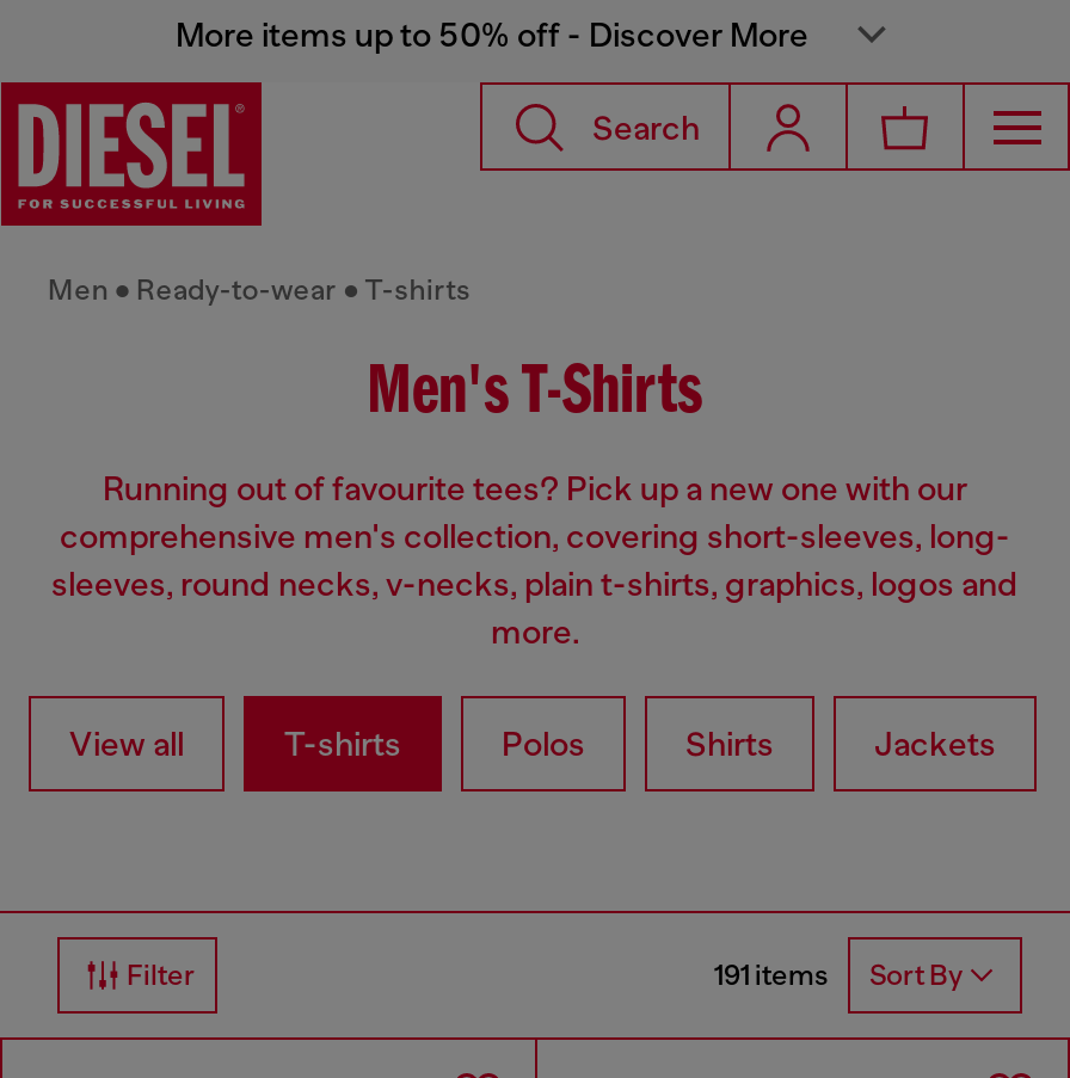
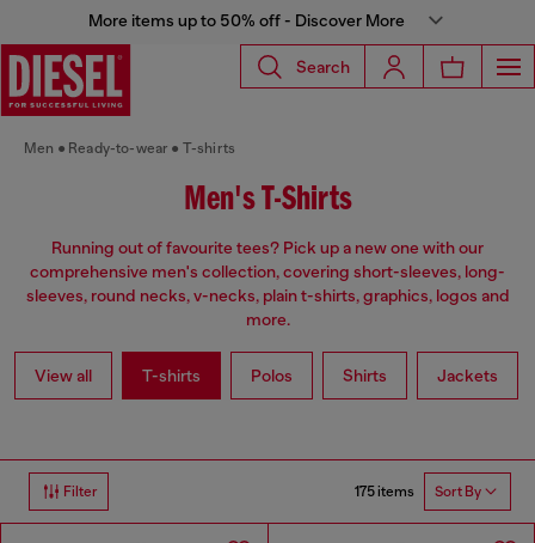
[714,958,963,993] 191 items Sort By -> [355,483,481,500] 175 items Sort By

